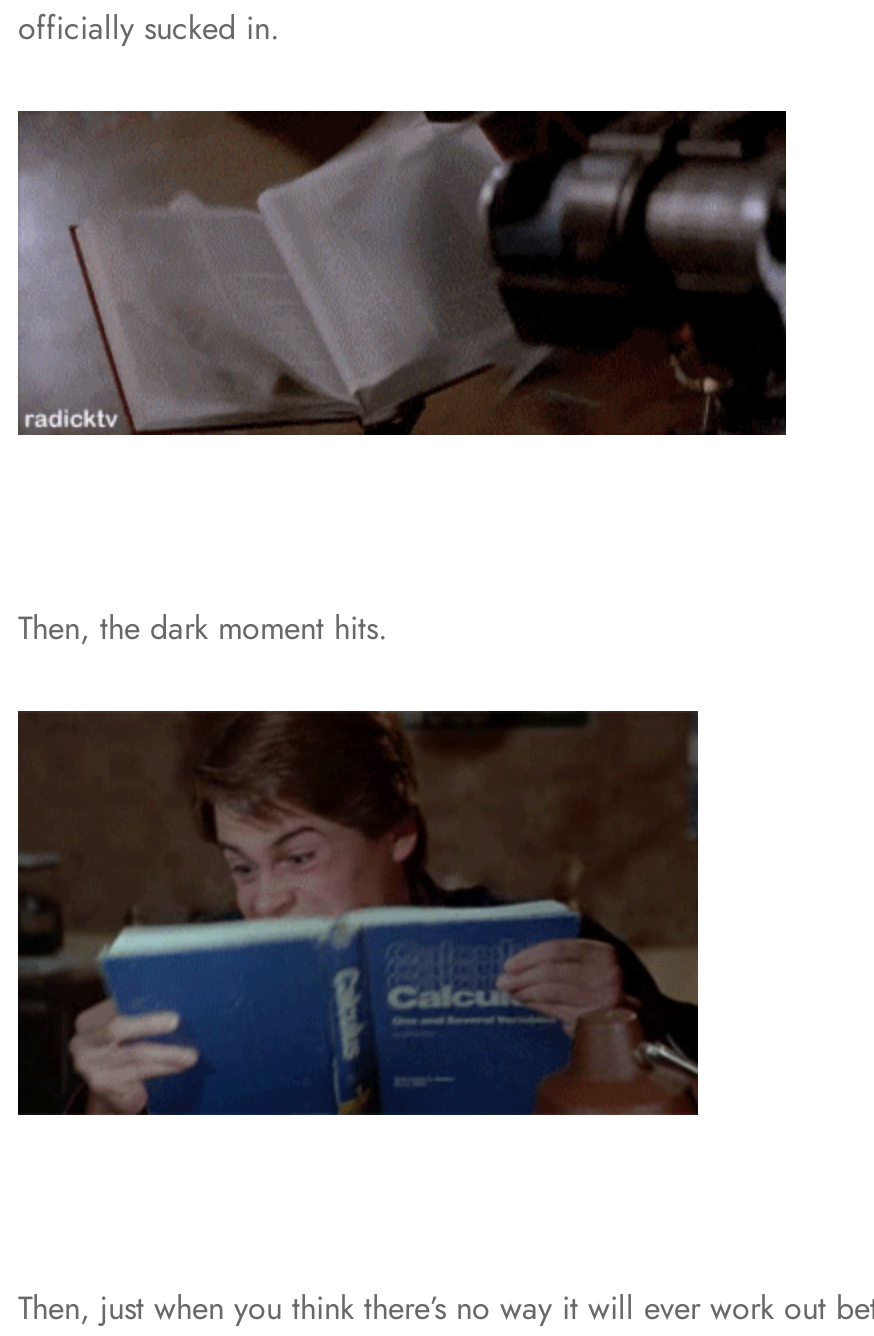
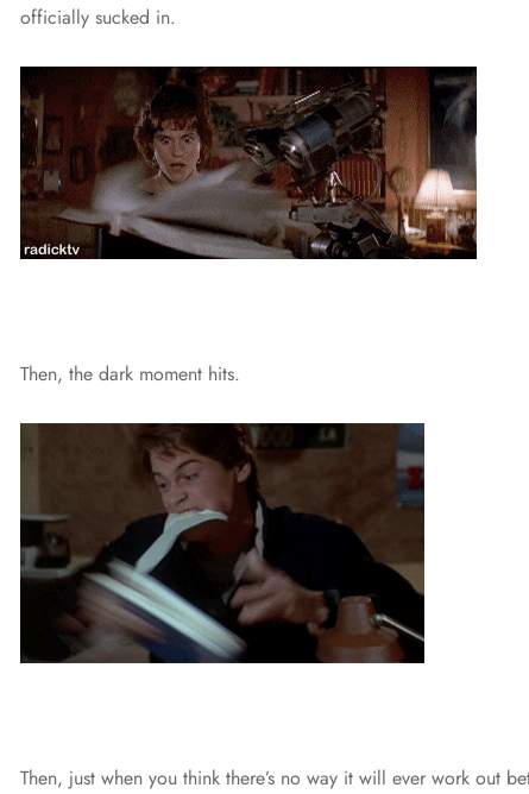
[16,108,788,438] [image] -> [19,65,478,260] [image]
[20,710,698,1116] [image] -> [20,422,424,664] [image]

